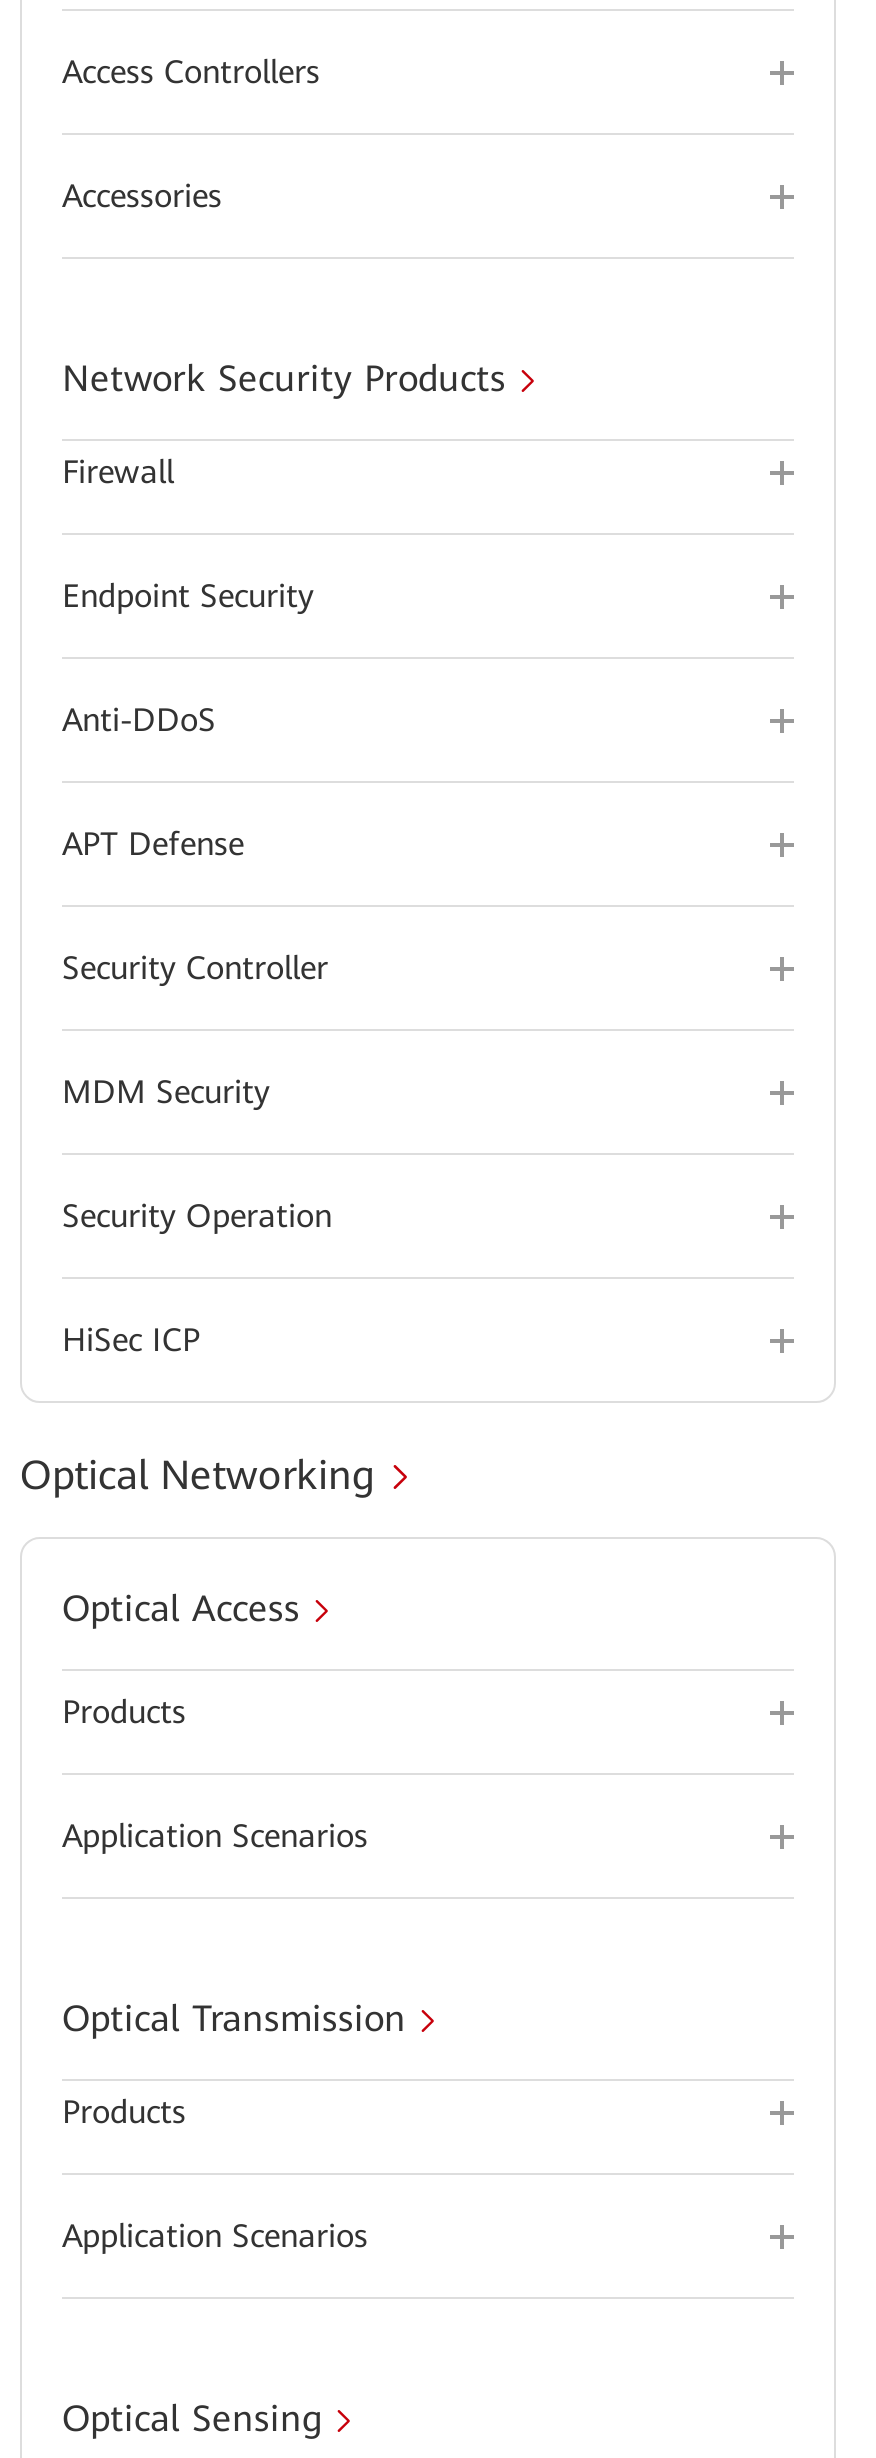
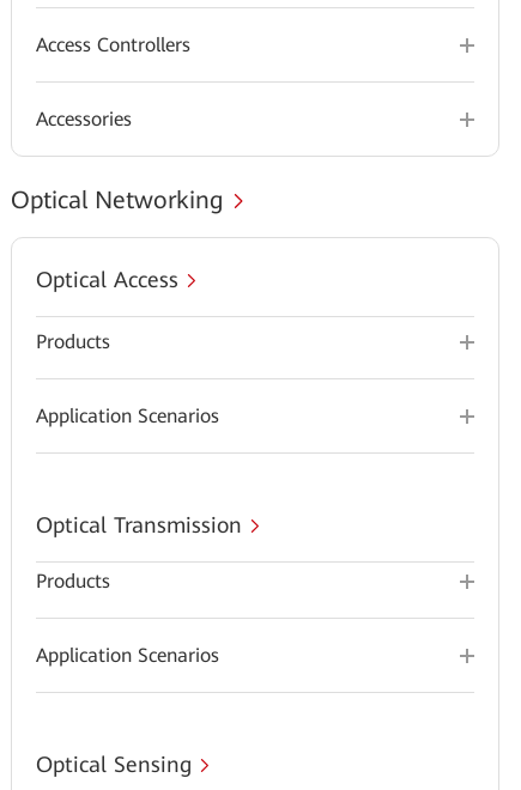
[62,357,506,1359] Network Security Products | Firewall | Endpoint Security | Anti-DDoS | APT Defense | Security Controller | MDM Security | Security Operation | HiSec ICP -> none

